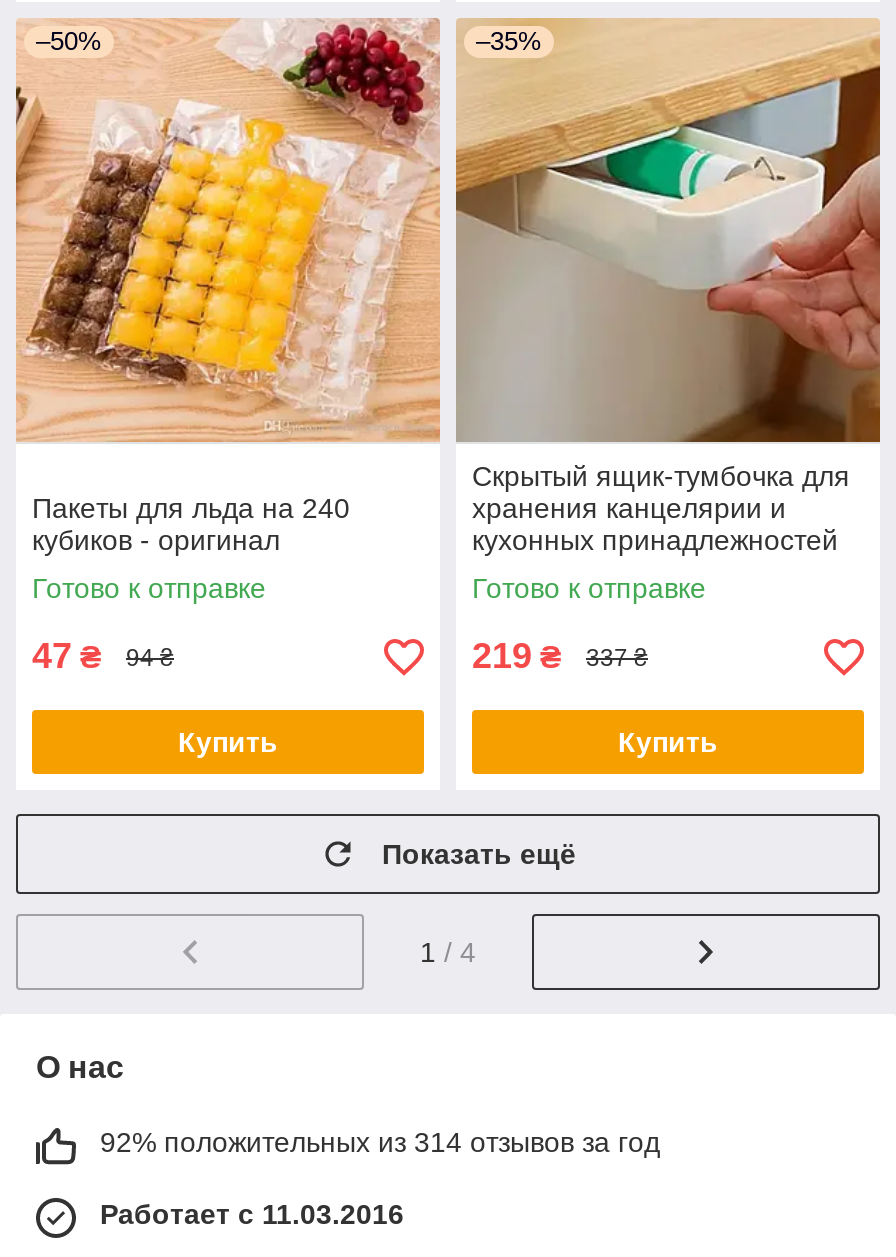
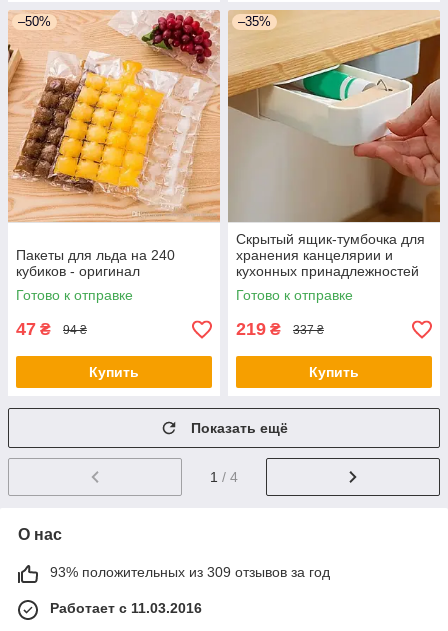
[100,1126,660,1158] 92% положительных из 314 отзывов за год -> [50,564,330,580] 93% положительных из 309 отзывов за год

